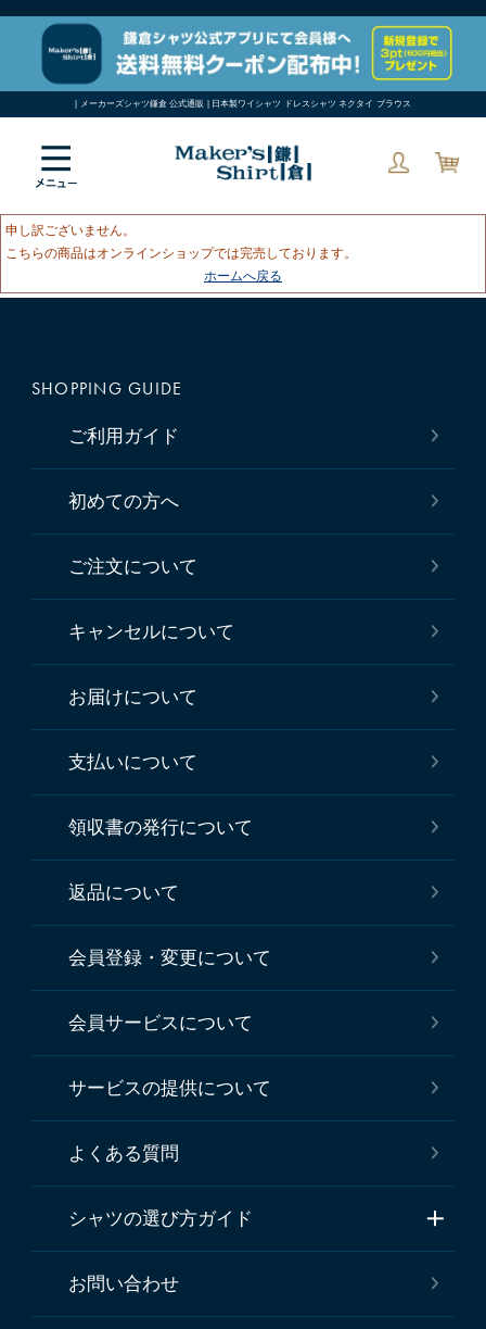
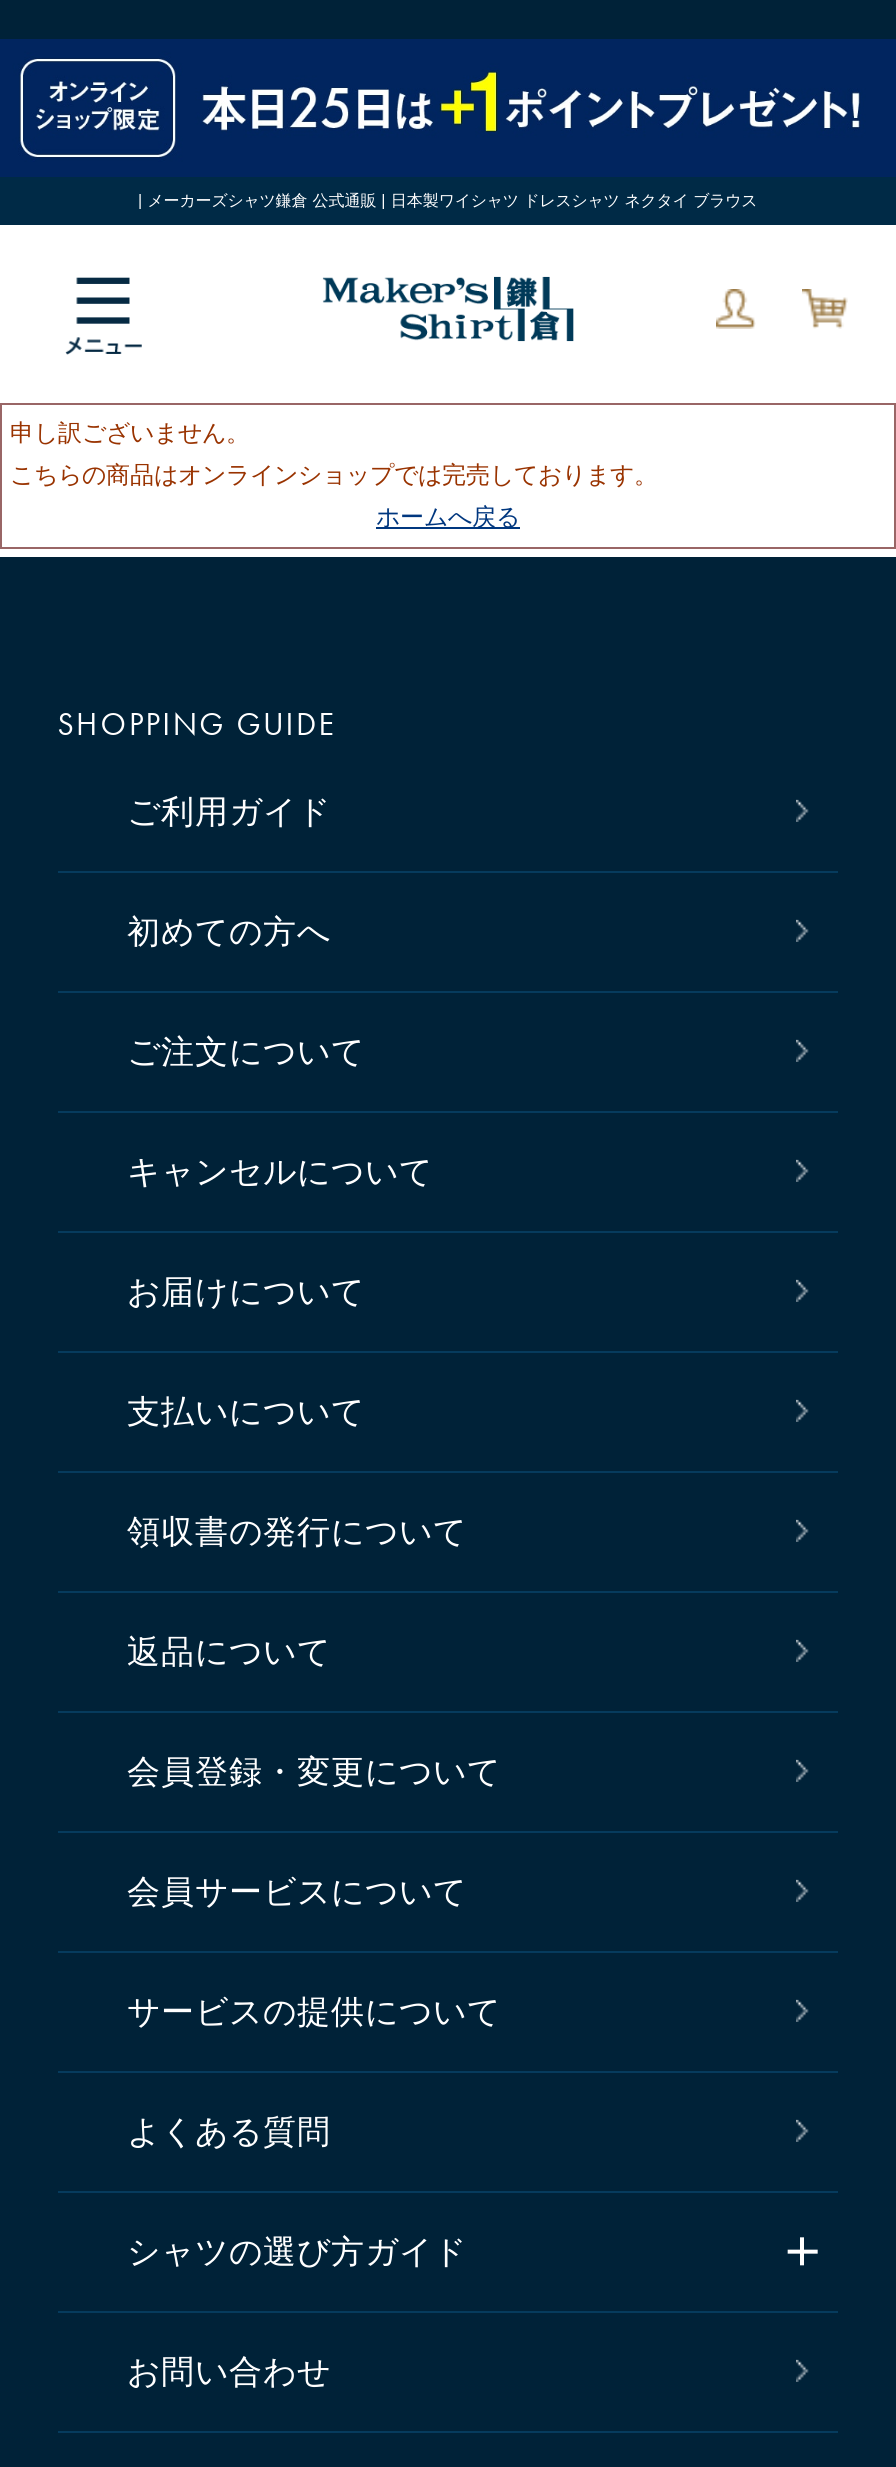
[3,15,483,92] [image] -> [6,39,890,177] [image]

